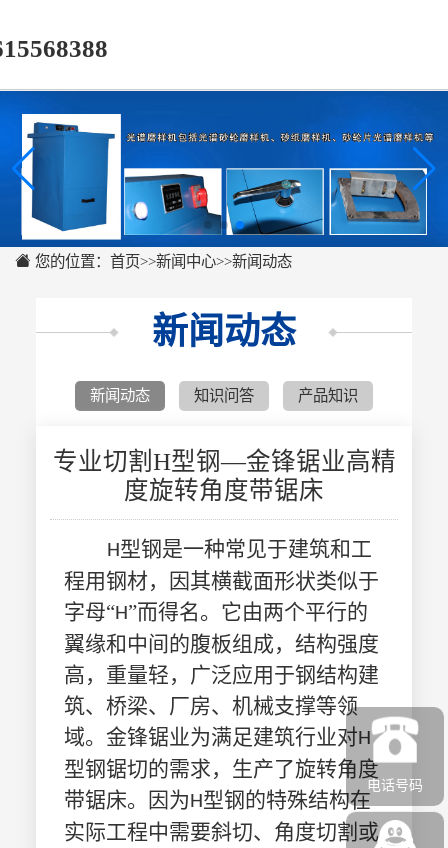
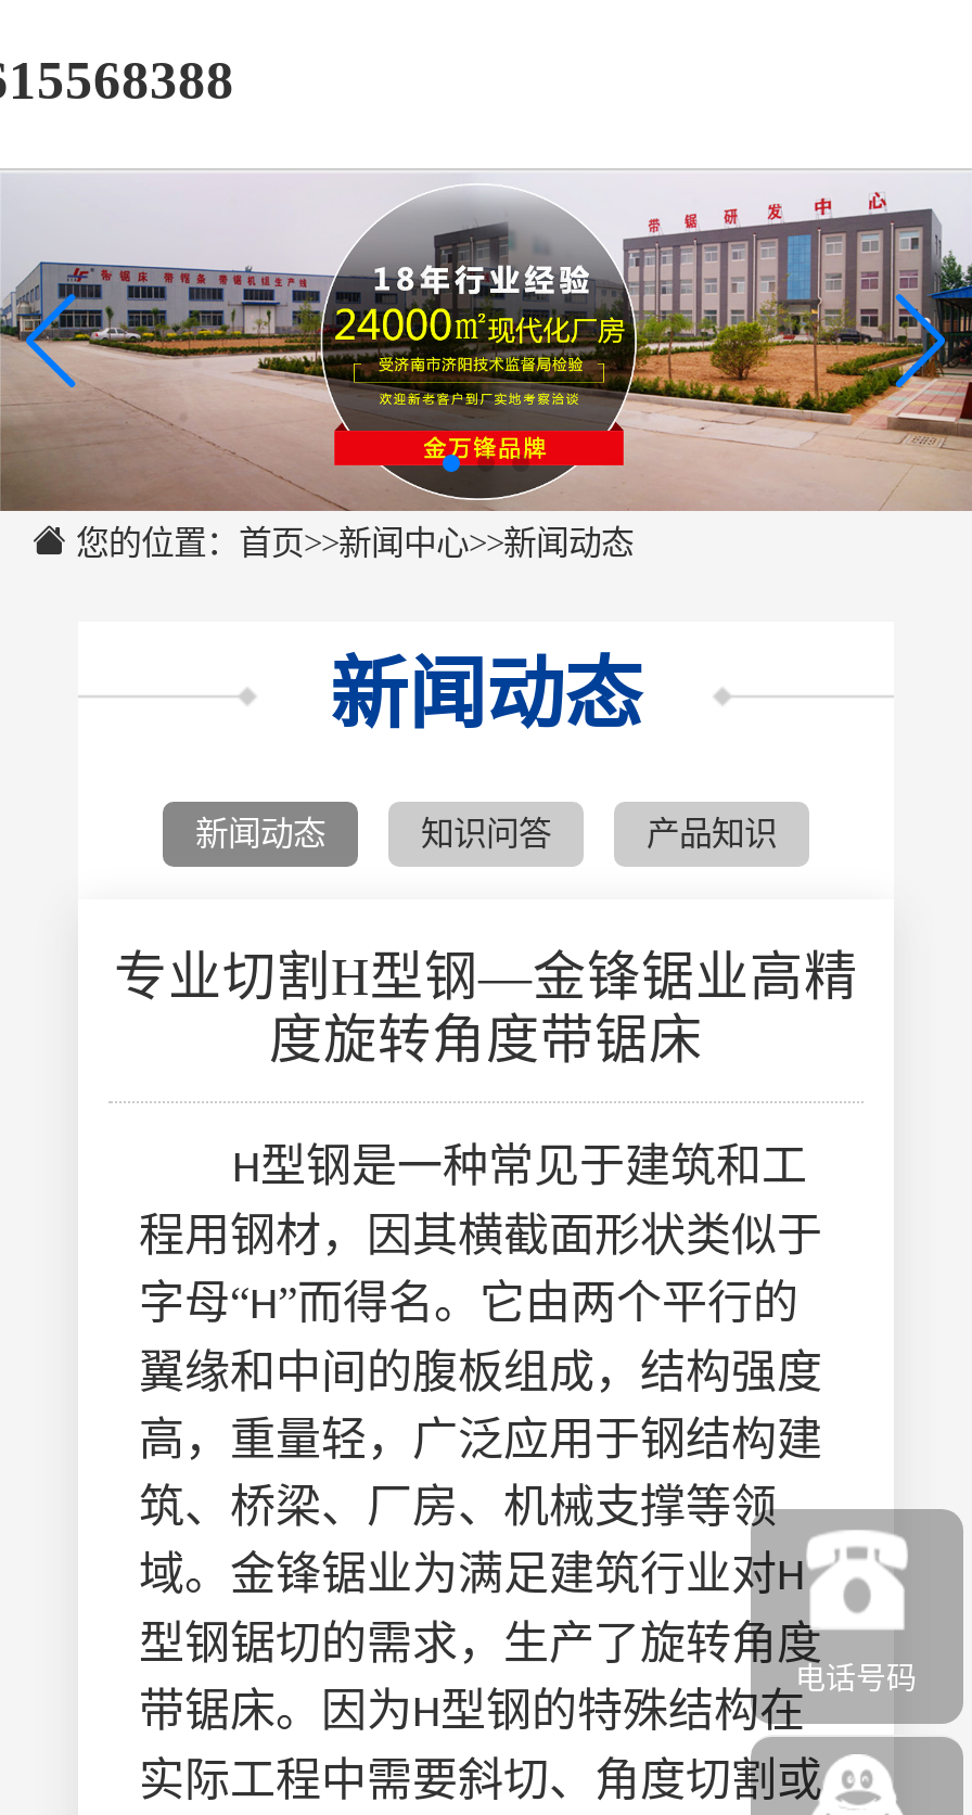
[3,90,445,248] [image] -> [7,172,965,513] [image]

